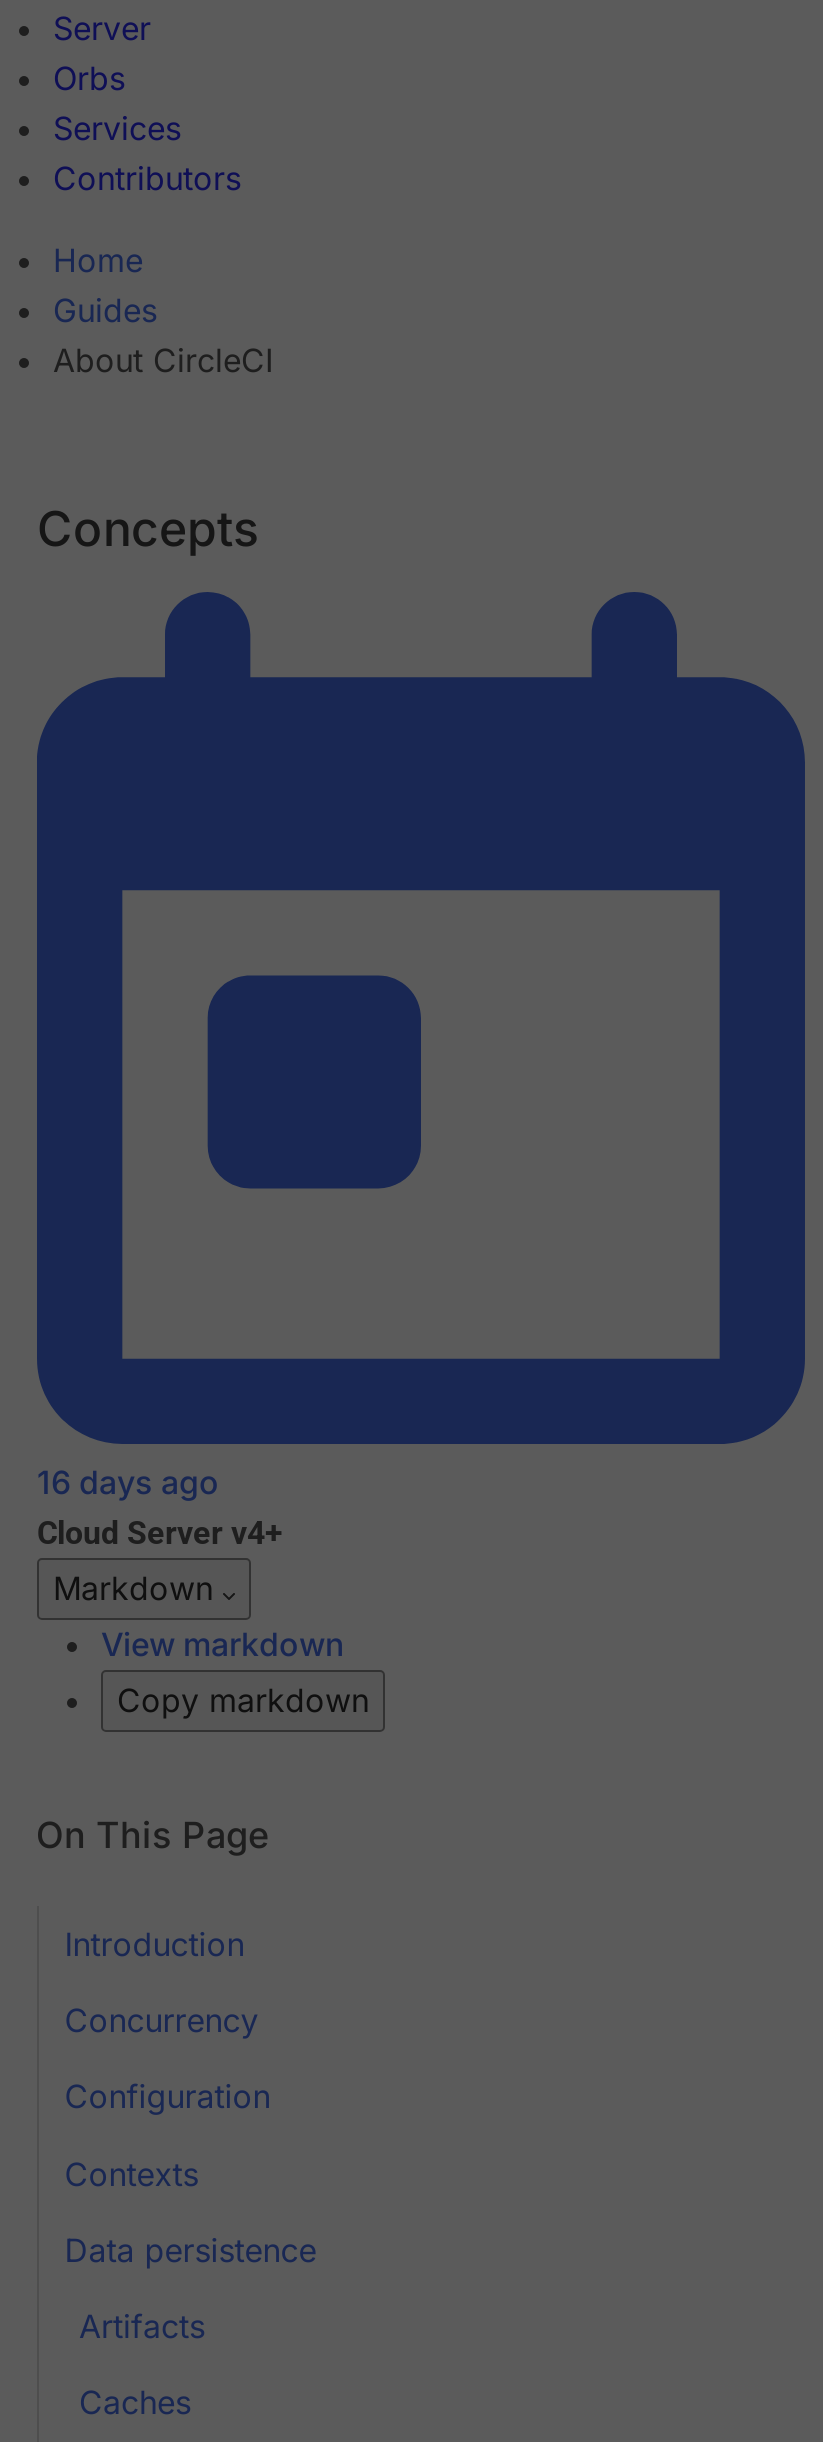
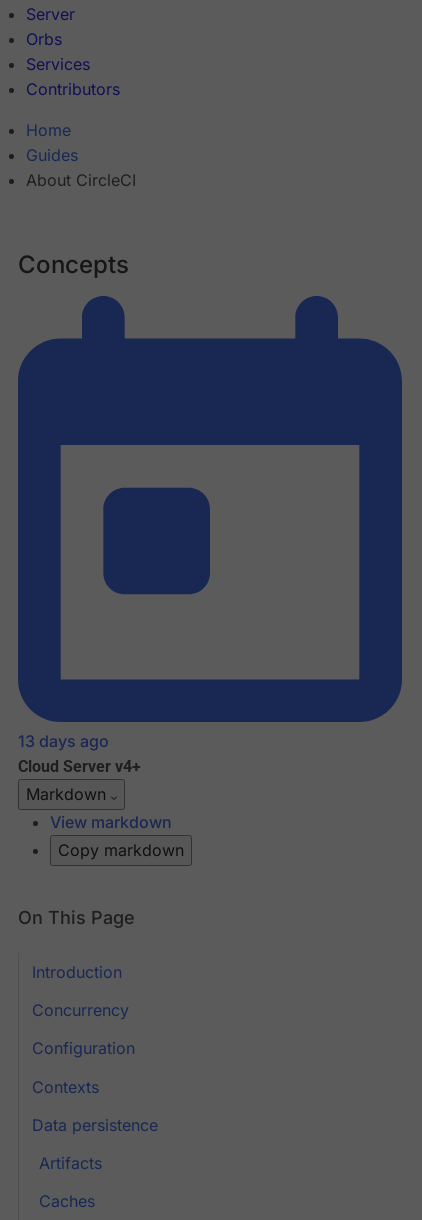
[37,1463,219,1503] 16 days ago -> [18,731,109,751] 13 days ago

